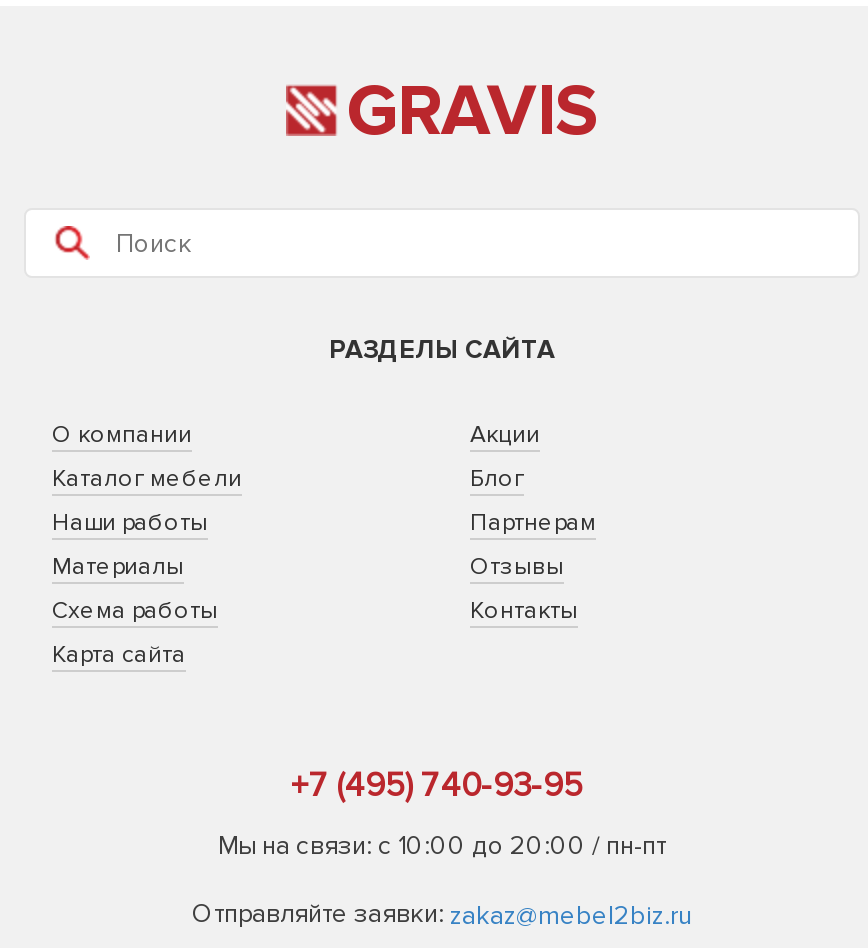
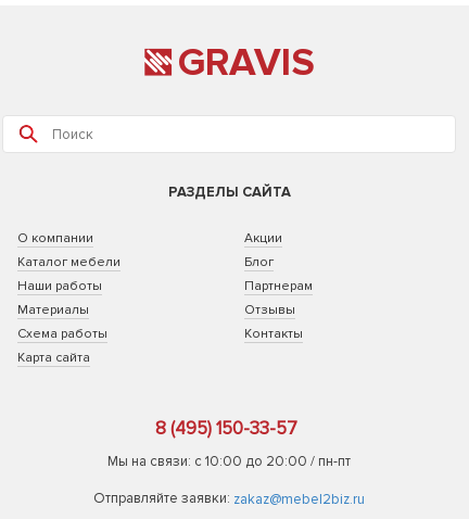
[291,764,583,806] +7 (495) 740-93-95 -> [155,417,297,440] 8 (495) 150-33-57

